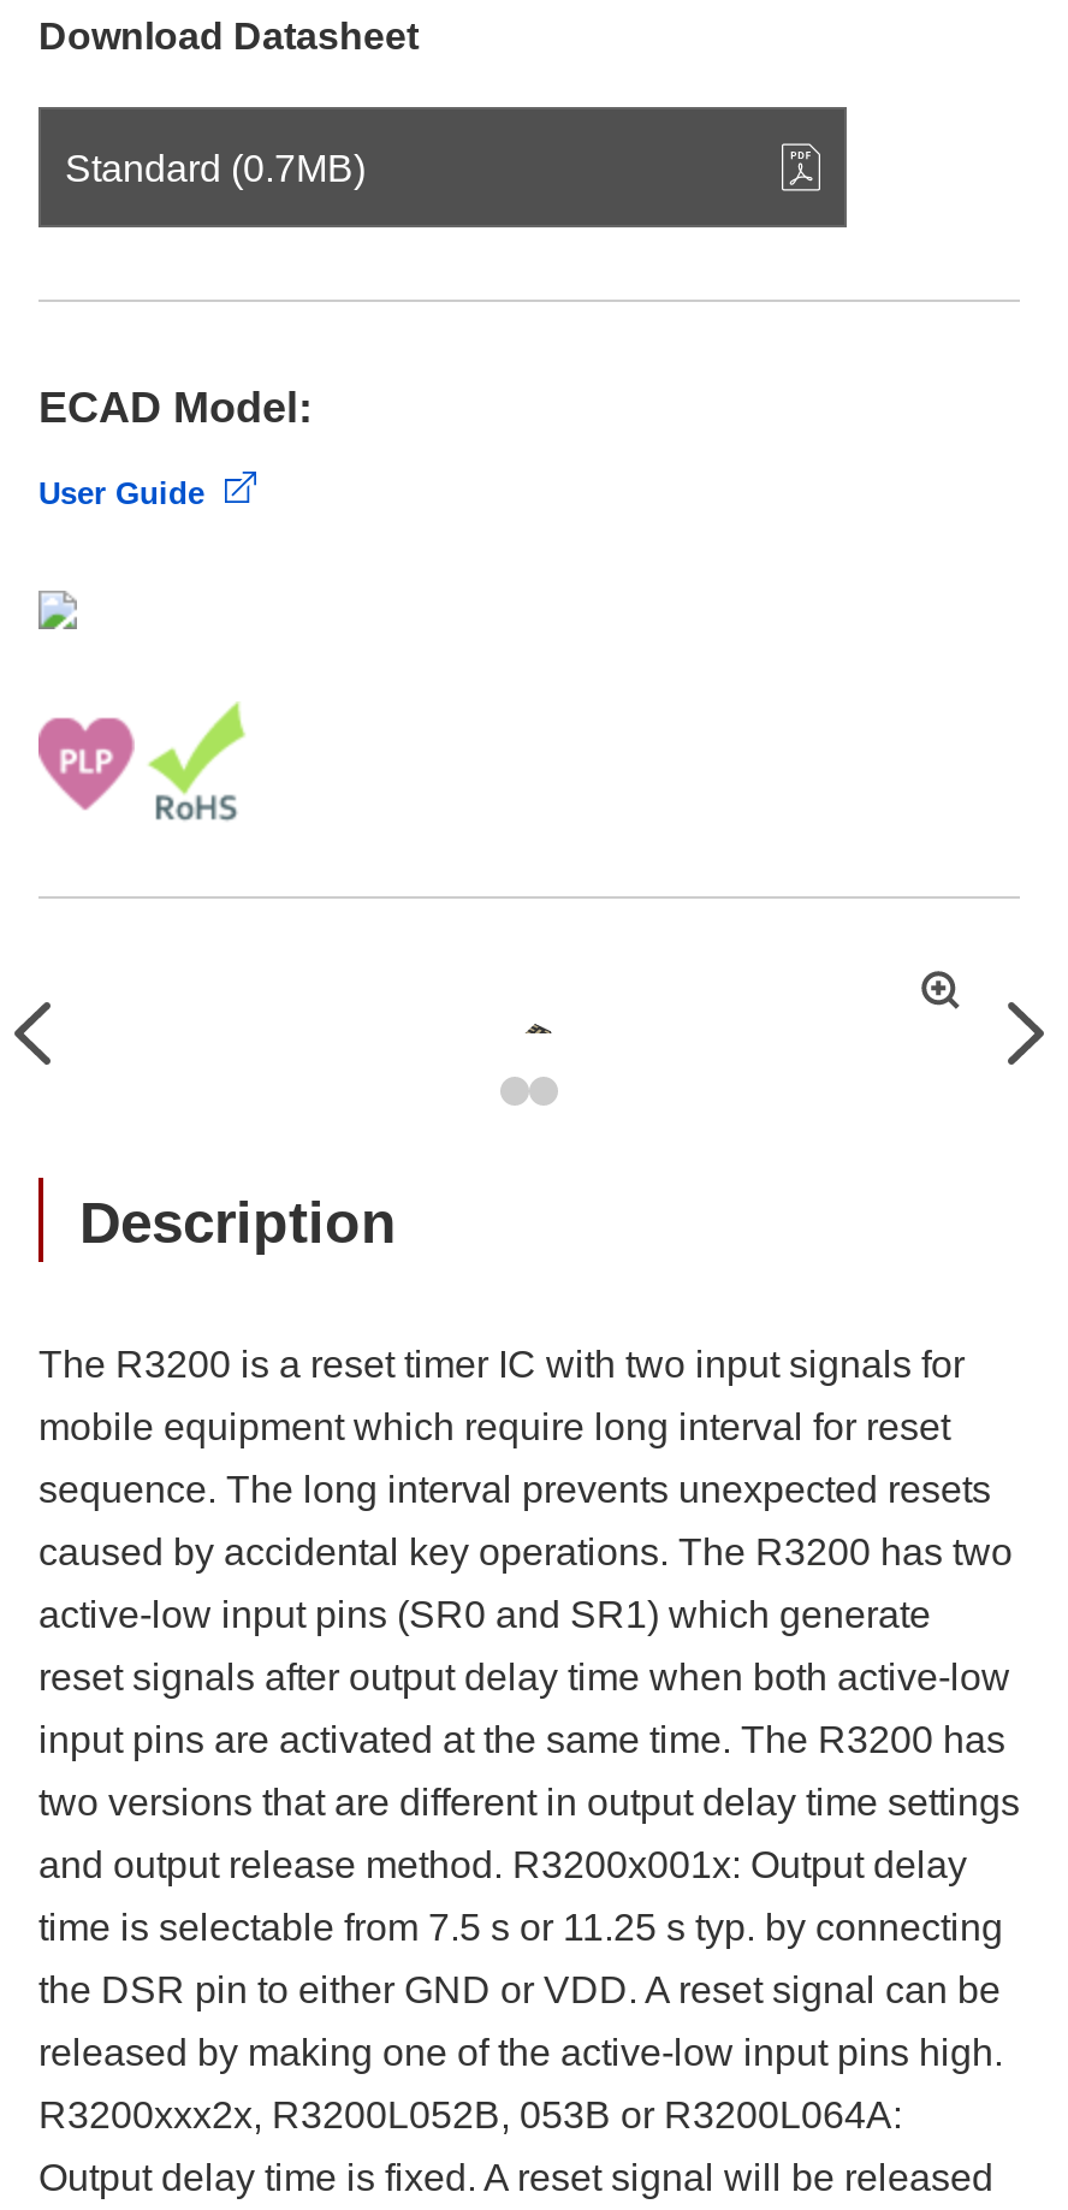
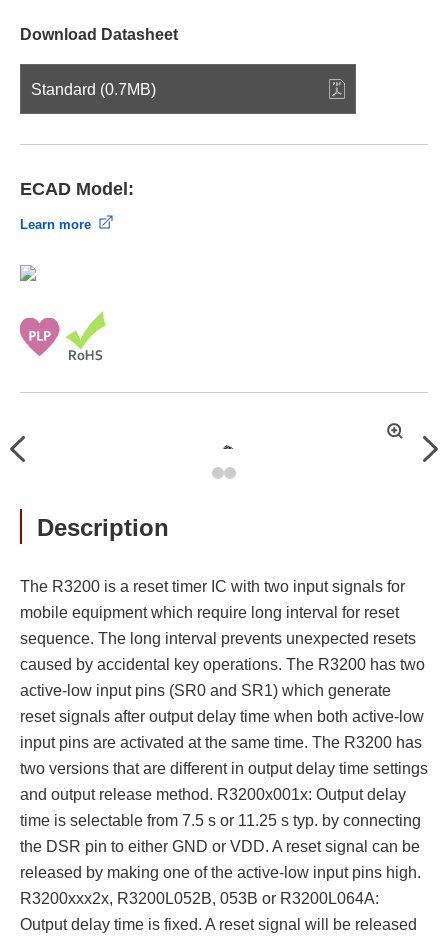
[38,475,204,511] User Guide -> [20,217,91,232] Learn more

